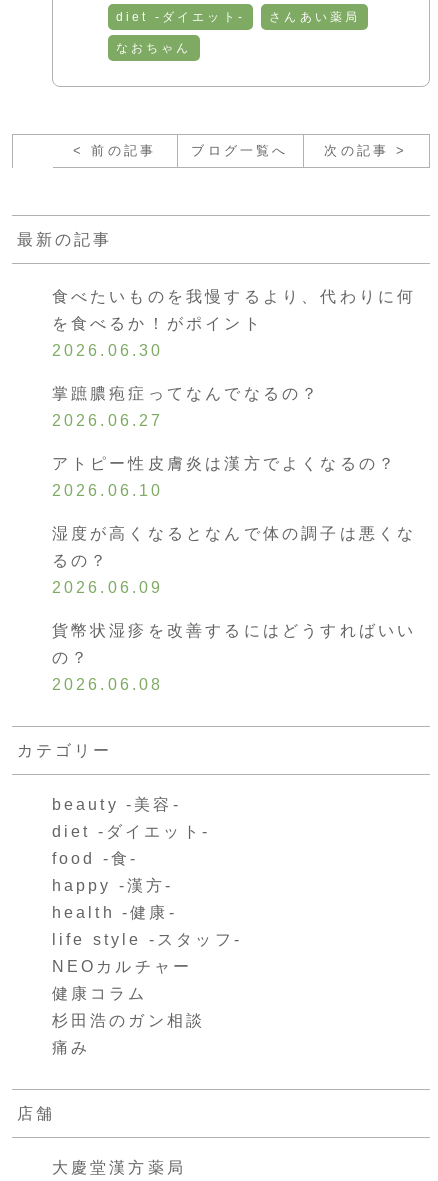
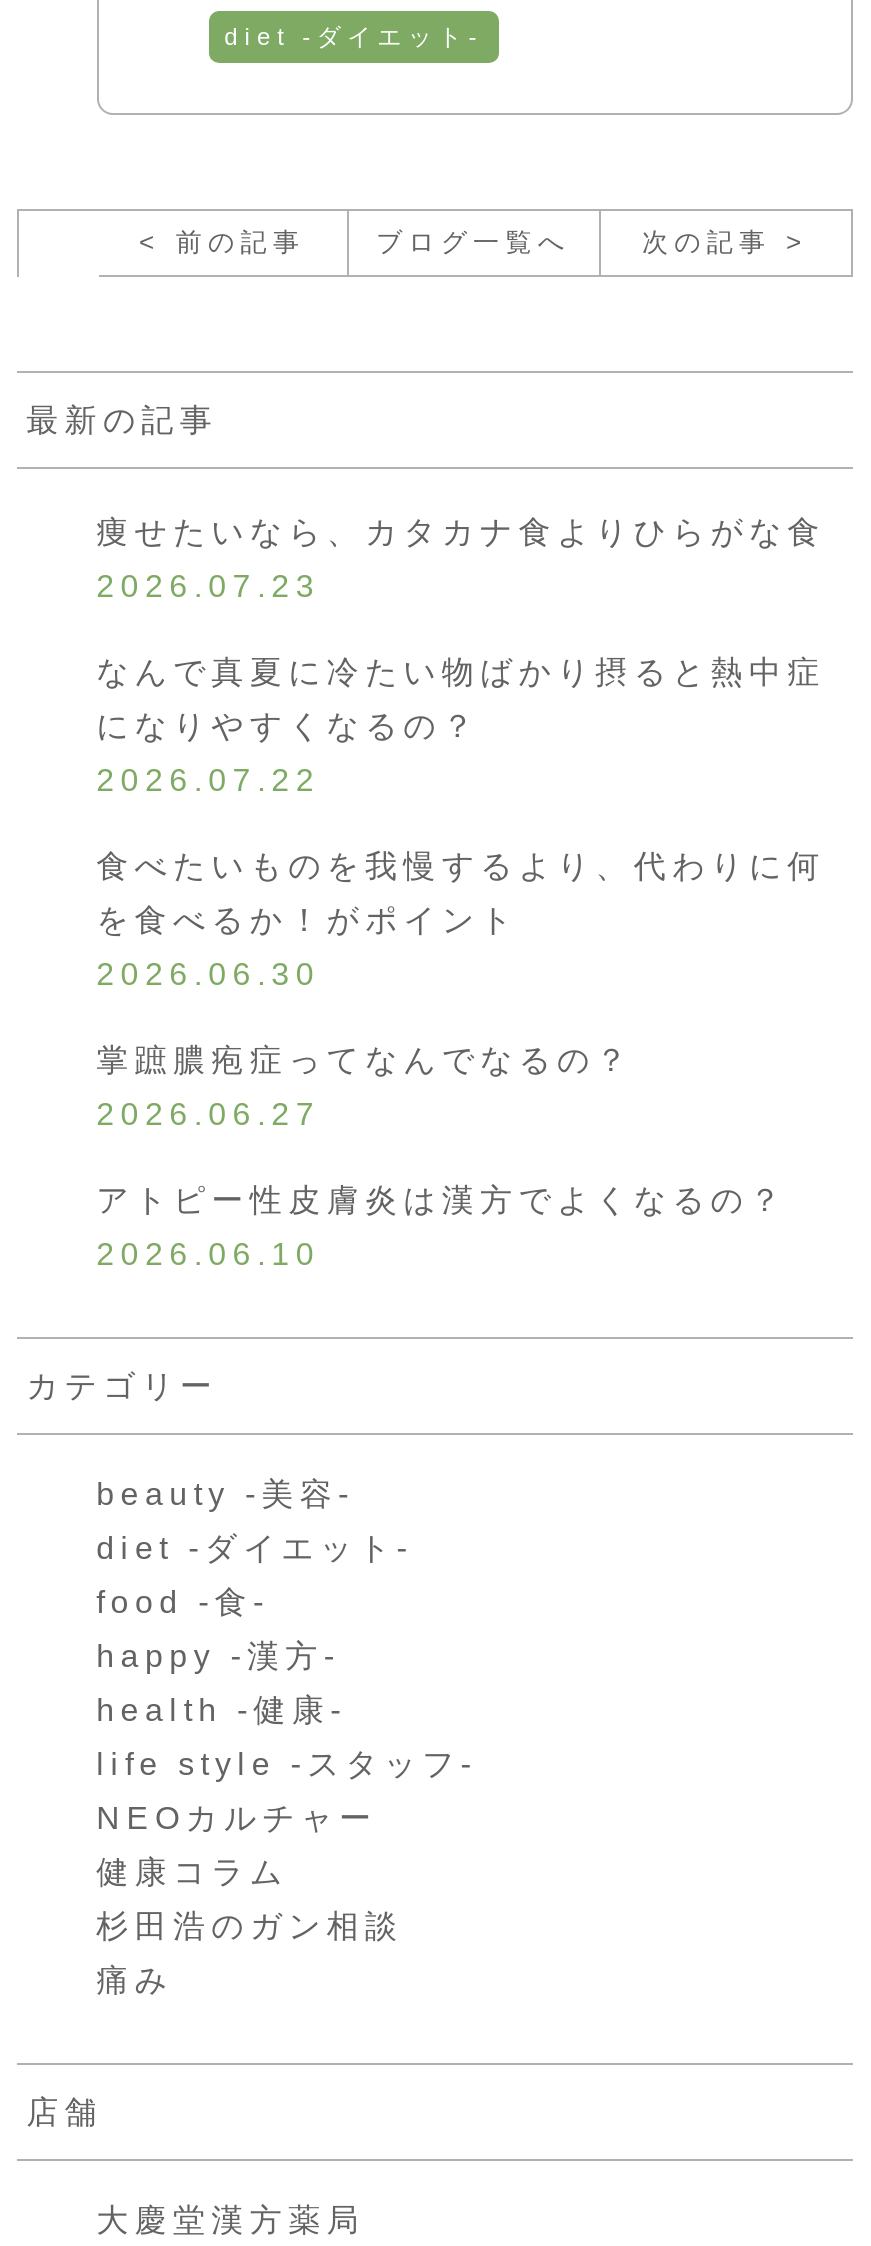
[116,10,360,55] さんあい薬局 | なおちゃん -> none
none -> [96,515,826,797] 痩せたいなら、カタカナ食よりひらがな食 | 2026.07.23 | なんで真夏に冷たい物ばかり摂ると熱中症 | になりやすくなるの？ | 2026.07.22
moved [52,288,416,499] -> [96,849,826,1271]: 食べたいものを我慢するより、代わりに何 | を食べるか！がポイント | 2026.06.30 | 2026.06.27 | アトピー性皮膚炎は漢方でよくなるの？ | 2026.06.10
[52,525,416,693] 湿度が高くなるとなんで体の調子は悪くな | るの？ | 2026.06.09 | 貨幣状湿疹を改善するにはどうすればいい | の？ | 2026.06.08 -> none

